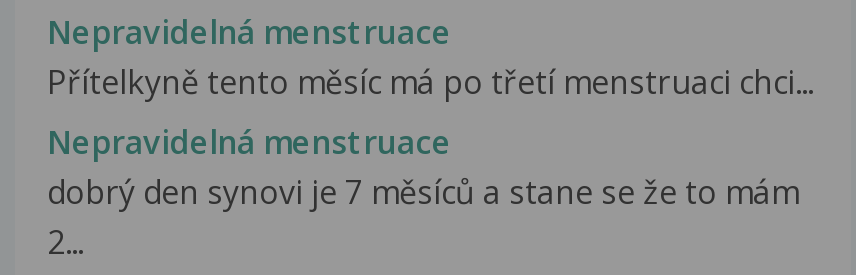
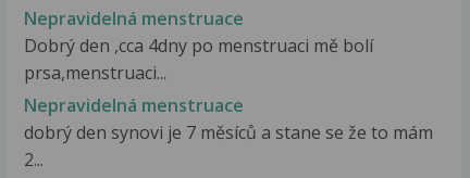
[47,60,813,104] Přítelkyně tento měsíc má po třetí menstruaci chci... -> [24,34,373,85] Dobrý den ,cca 4dny po menstruaci mě bolí | prsa,menstruaci...

